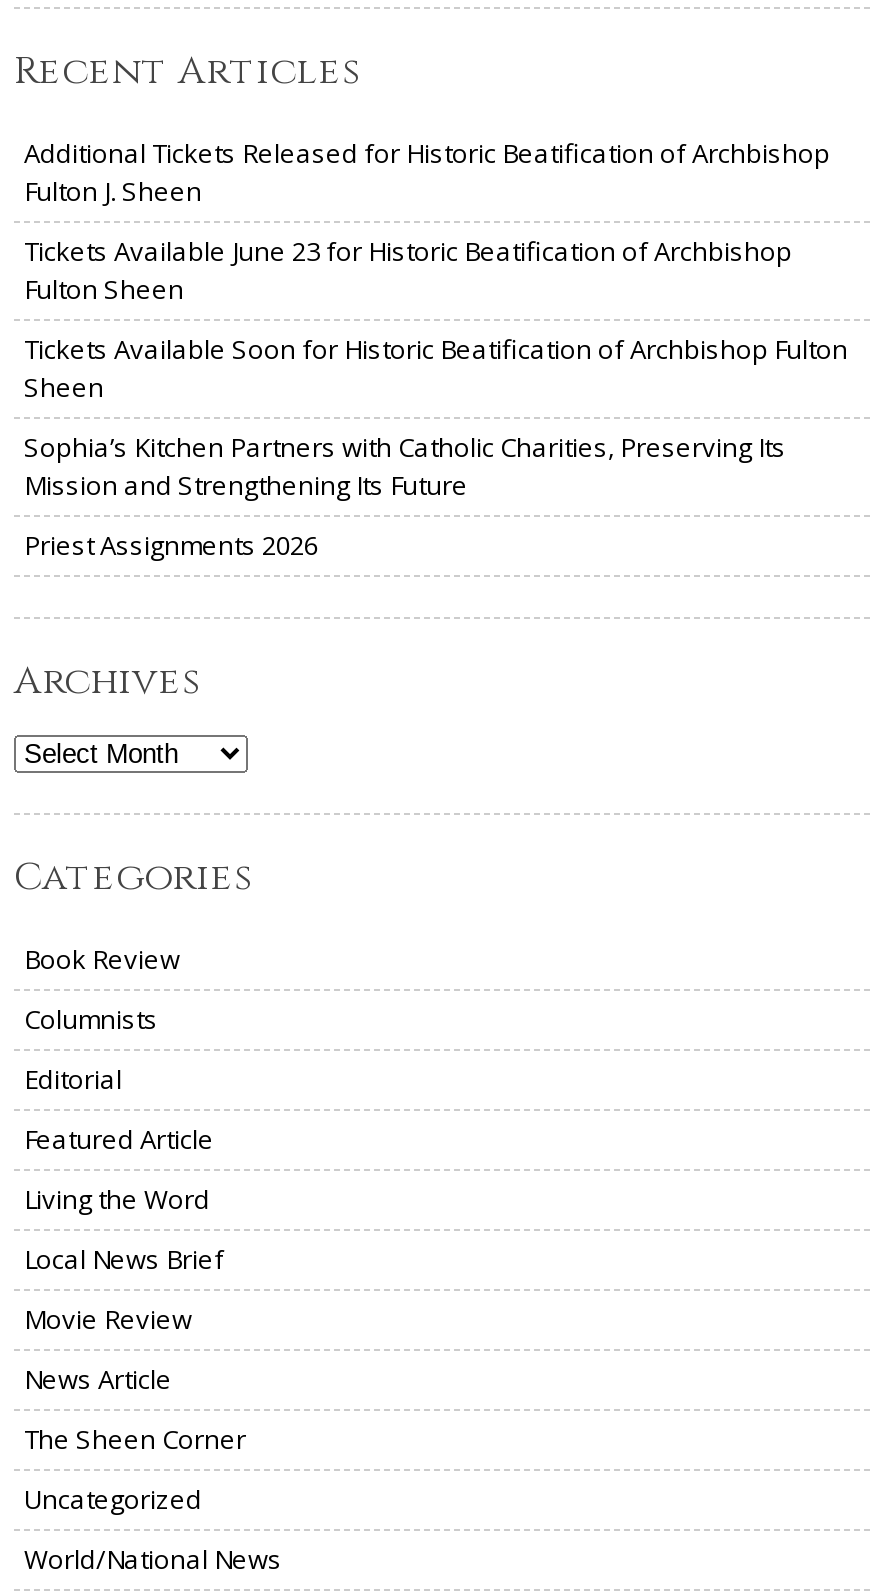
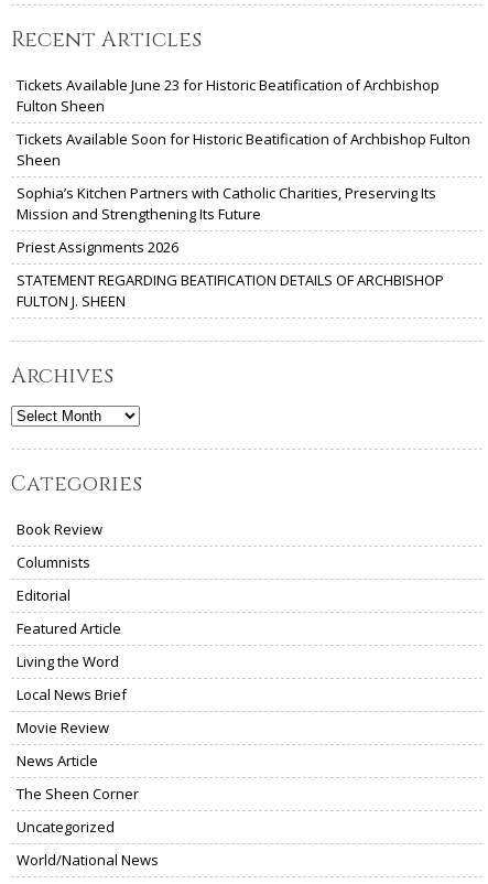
[24,134,830,208] Additional Tickets Released for Historic Beatification of Archbishop | Fulton J. Sheen -> none
moved [24,232,848,562] -> [17,75,470,256]: Tickets Available June 23 for Historic Beatification of Archbishop | Fulton Sheen | Tickets Available Soon for Historic Beatification of Archbishop Fulton | Sheen | Sophia’s Kitchen Partners with Catholic Charities, Preserving Its | Mission and Strengthening Its Future | Priest Assignments 2026
none -> [17,270,444,311] STATEMENT REGARDING BEATIFICATION DETAILS OF ARCHBISHOP | FULTON J. SHEEN

